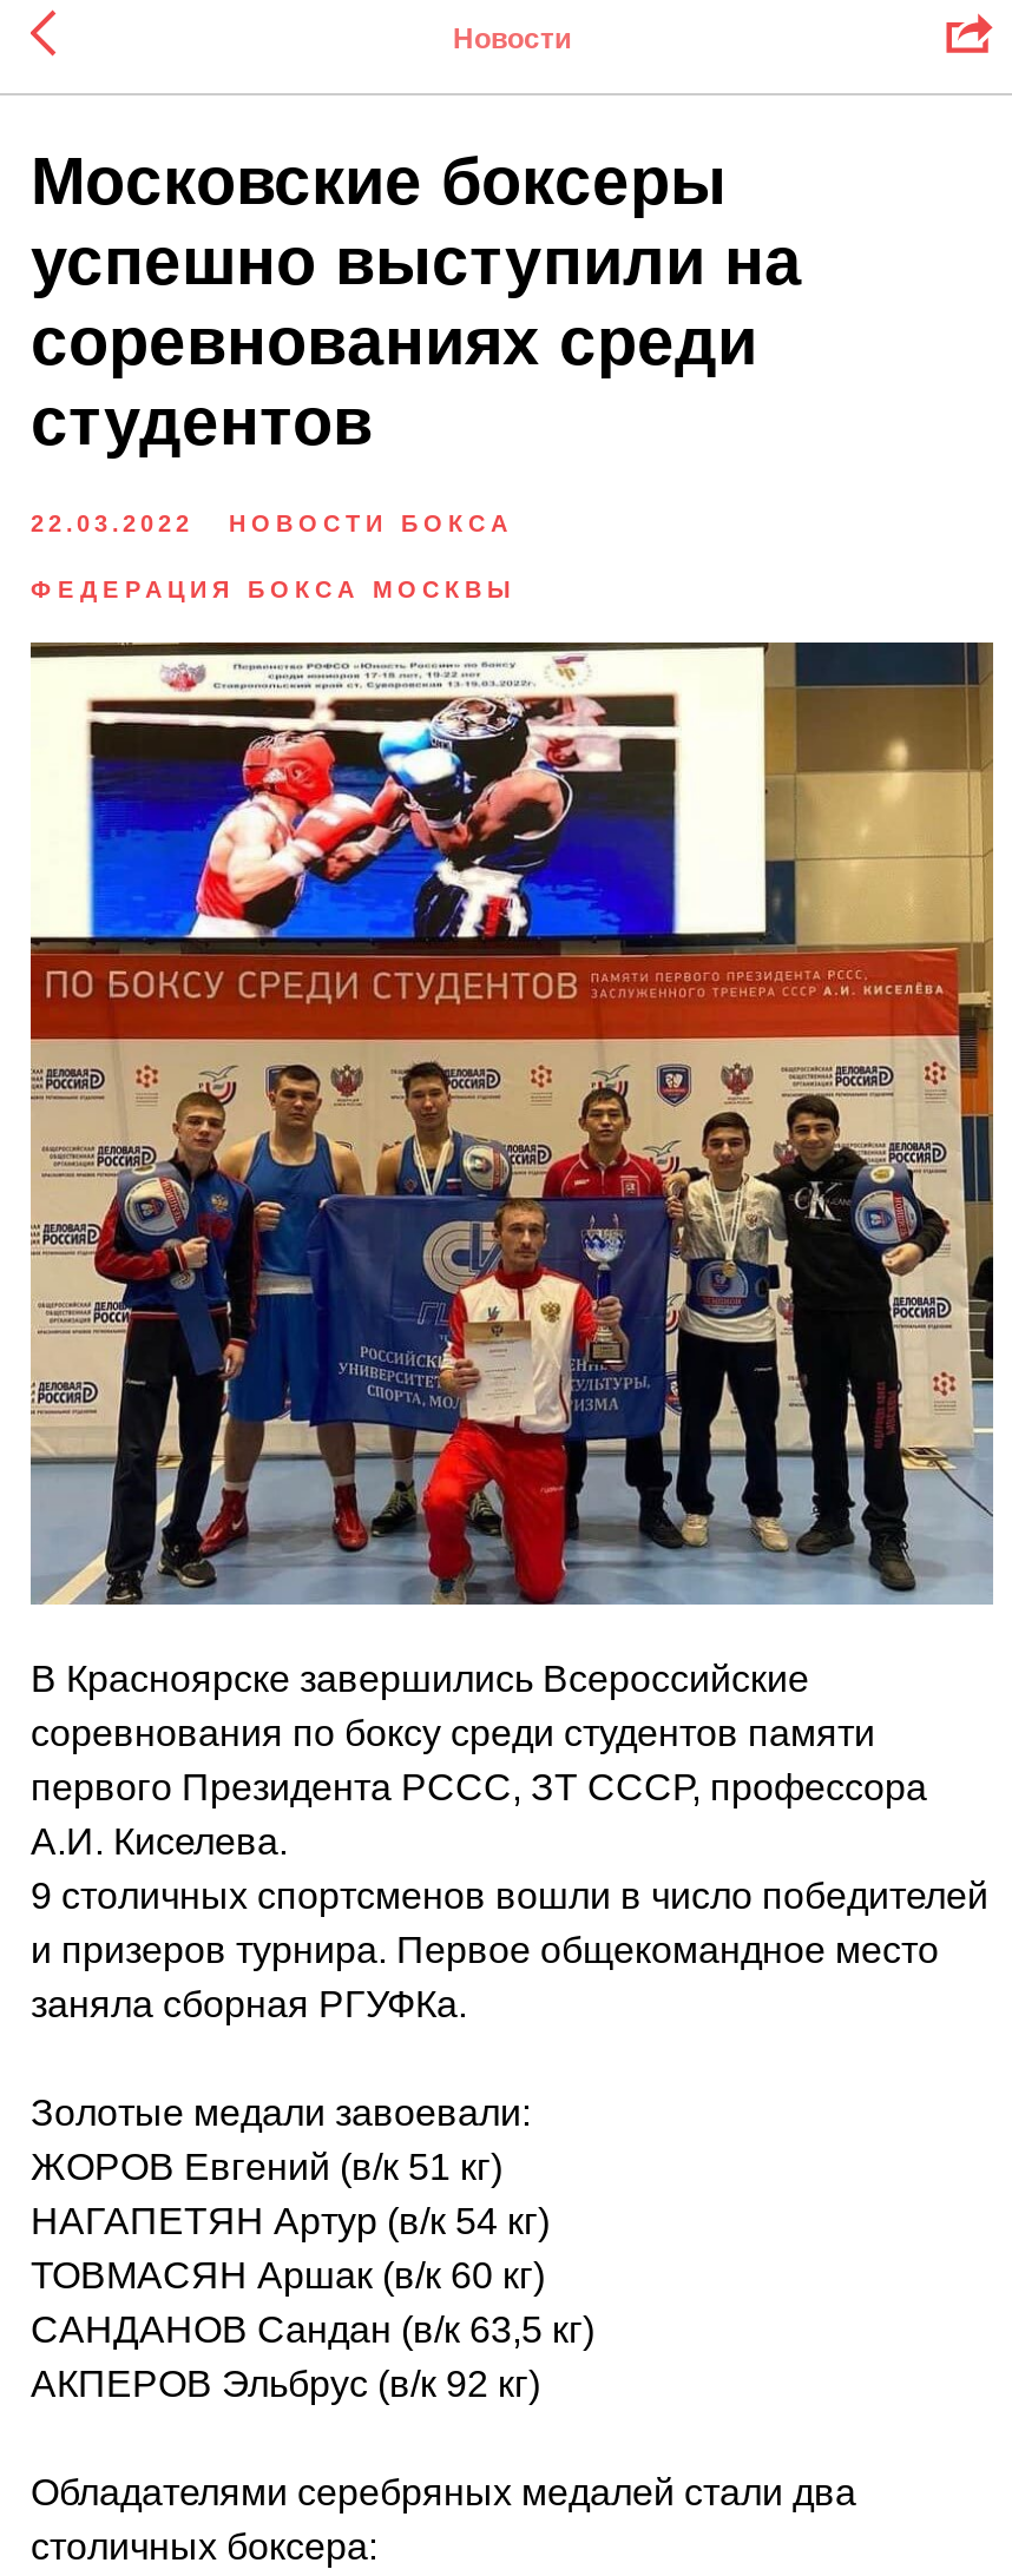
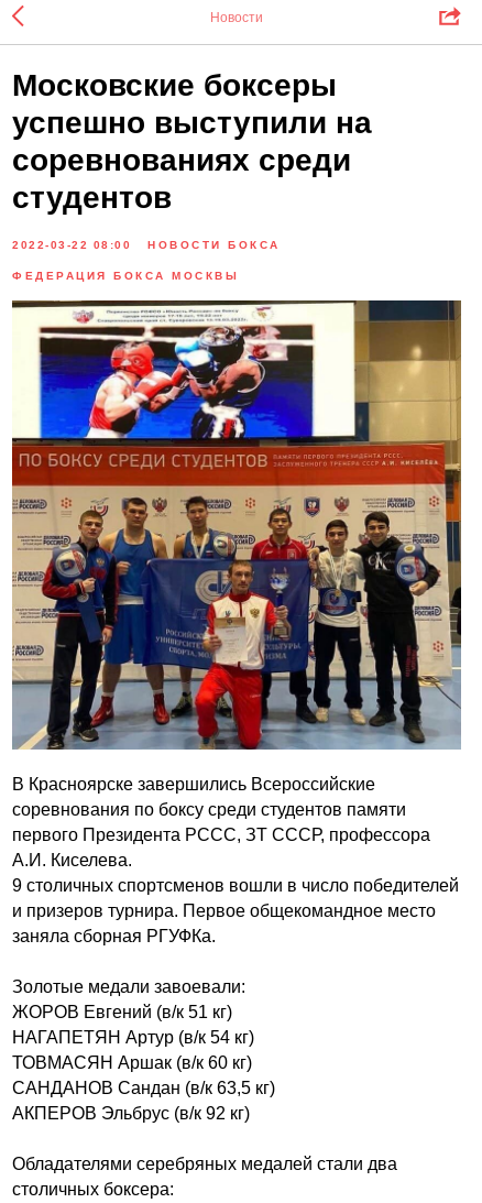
[31,510,513,536] 22.03.2022 НОВОСТИ БОКСА -> [12,239,280,251] 2022-03-22 08:00 НОВОСТИ БОКСА

